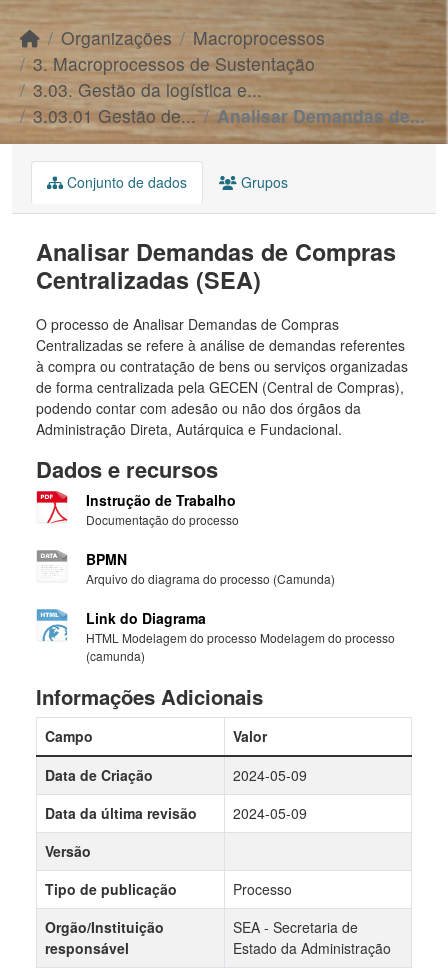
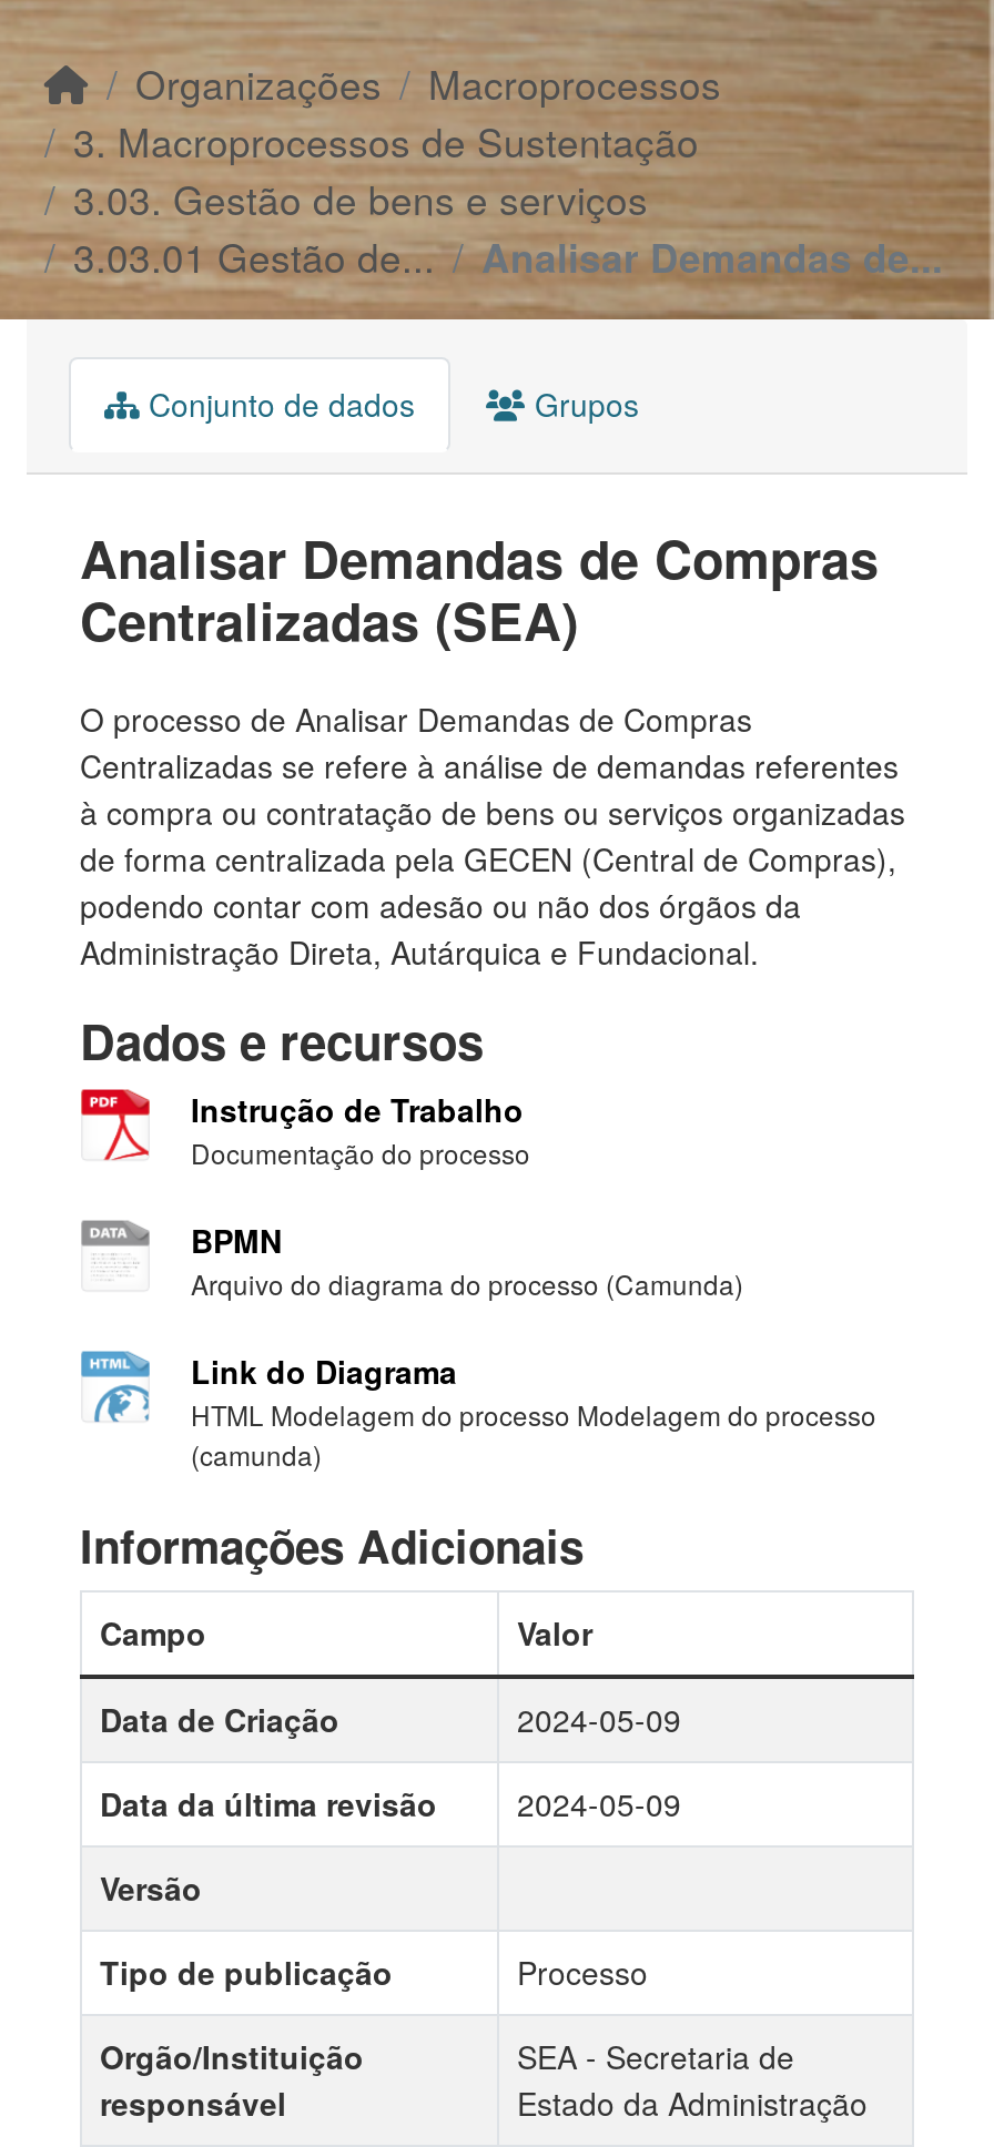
[33,77,262,102] 3.03. Gestão da logística e... -> [73,171,648,226] 3.03. Gestão de bens e serviços

